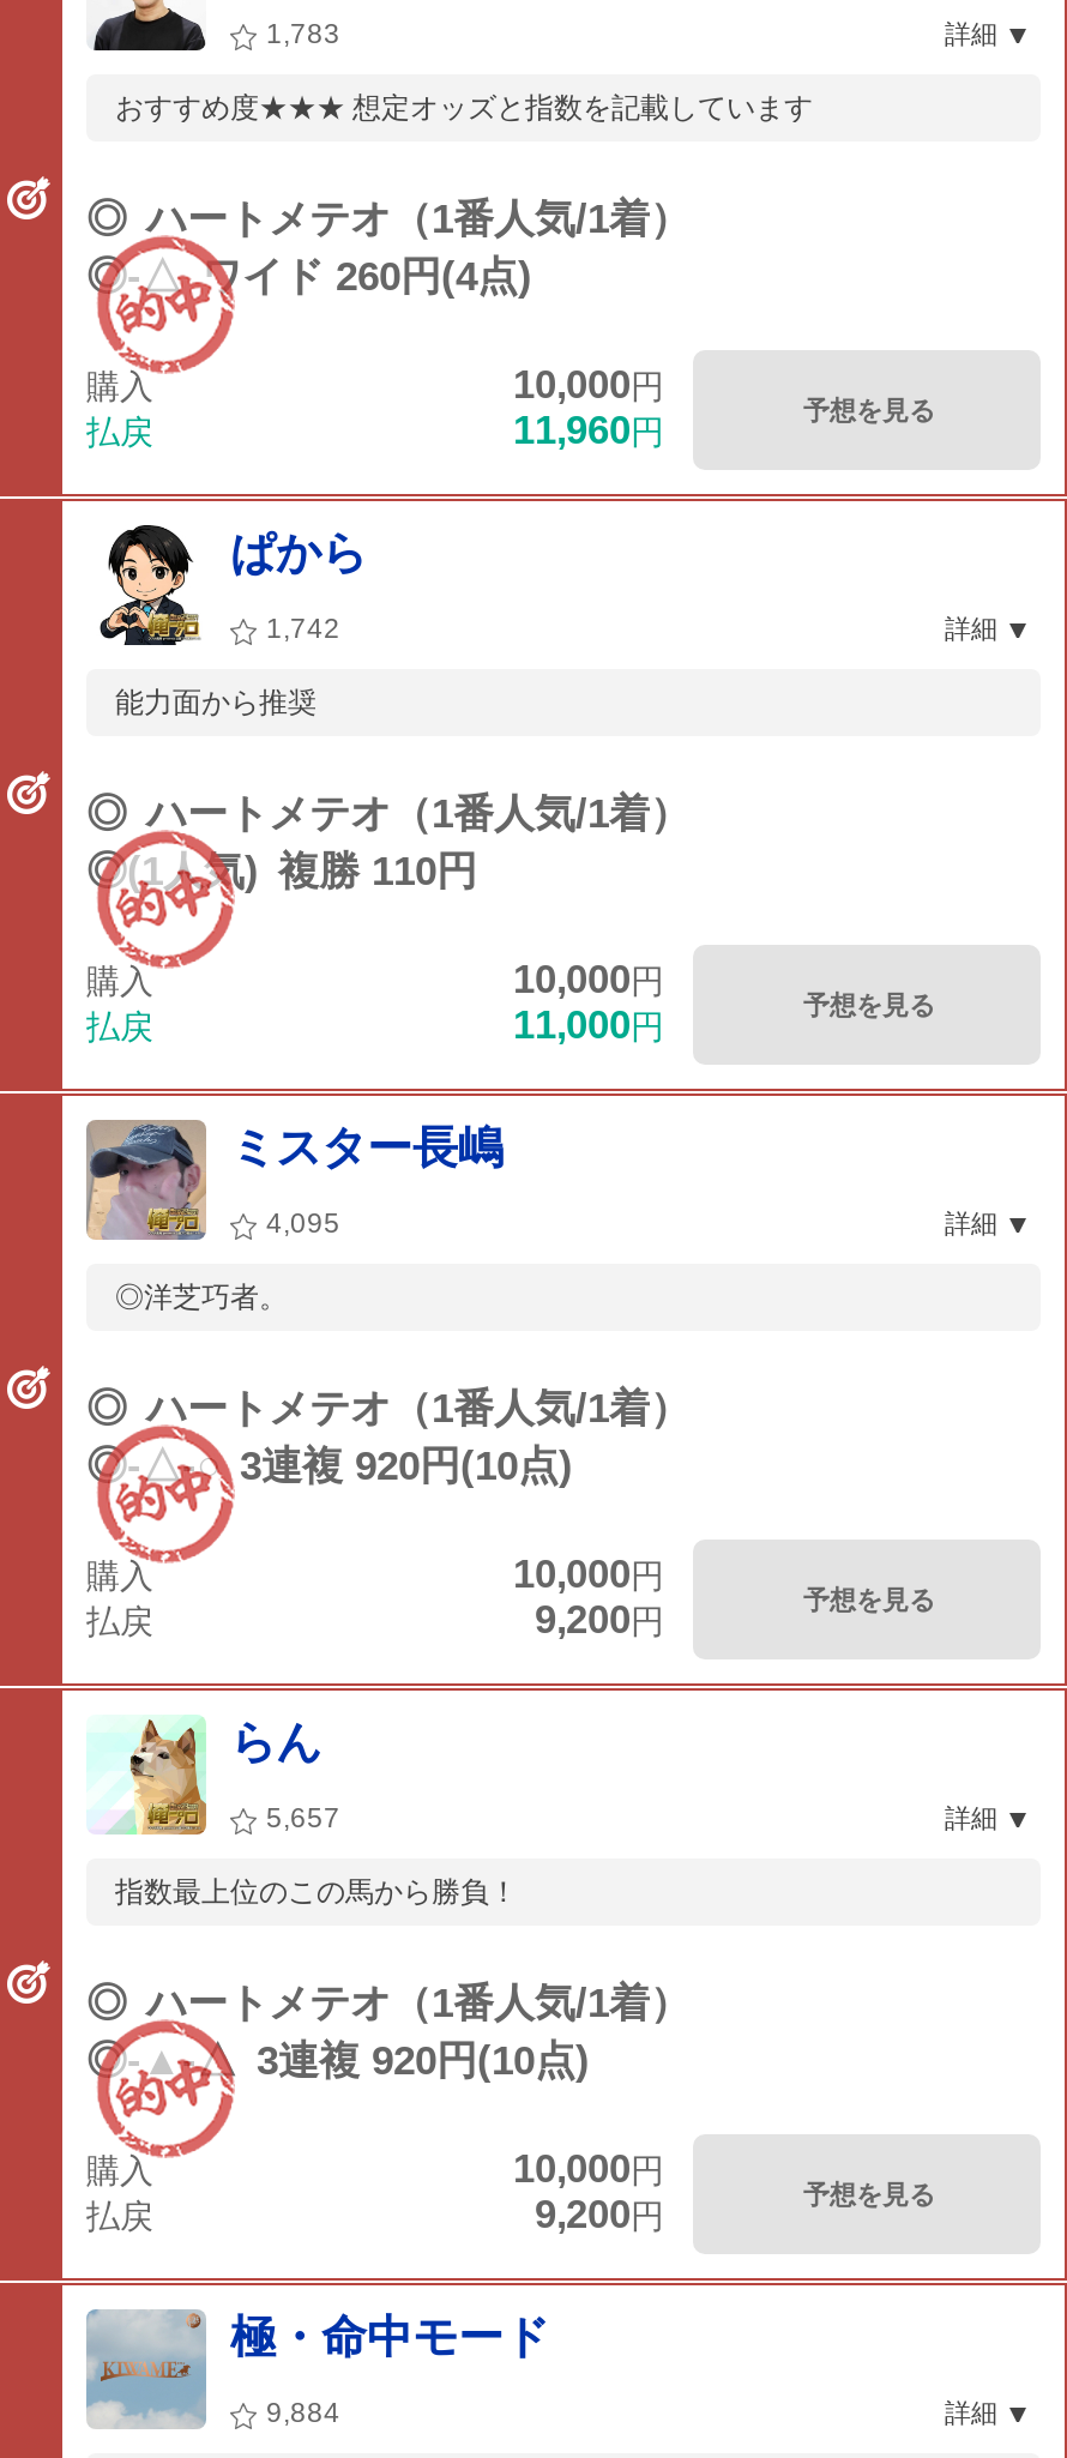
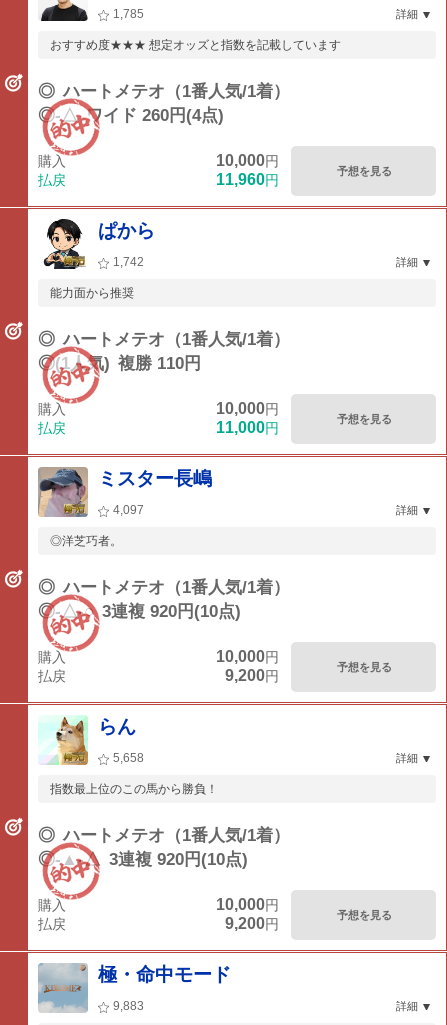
[266,19,340,48] 1,783 -> [113,8,144,20] 1,785
[266,1209,340,1237] 4,095 -> [113,504,144,516] 4,097
[266,1803,340,1832] 5,657 -> [113,752,144,764] 5,658
[266,2398,340,2427] 9,884 -> [113,1000,144,1012] 9,883

